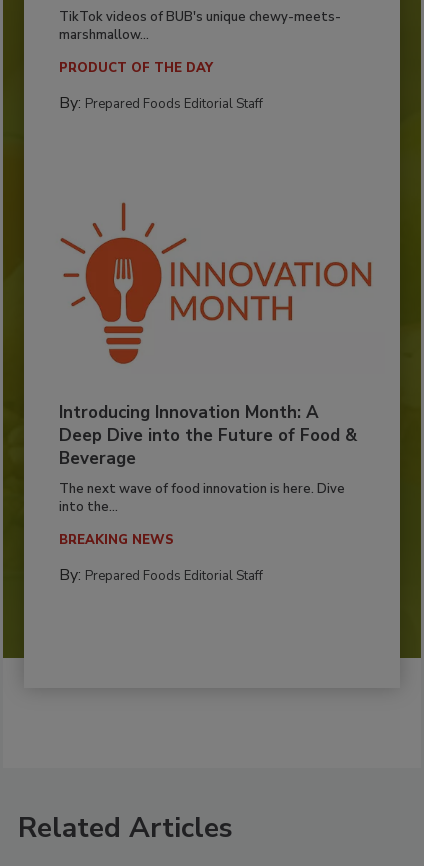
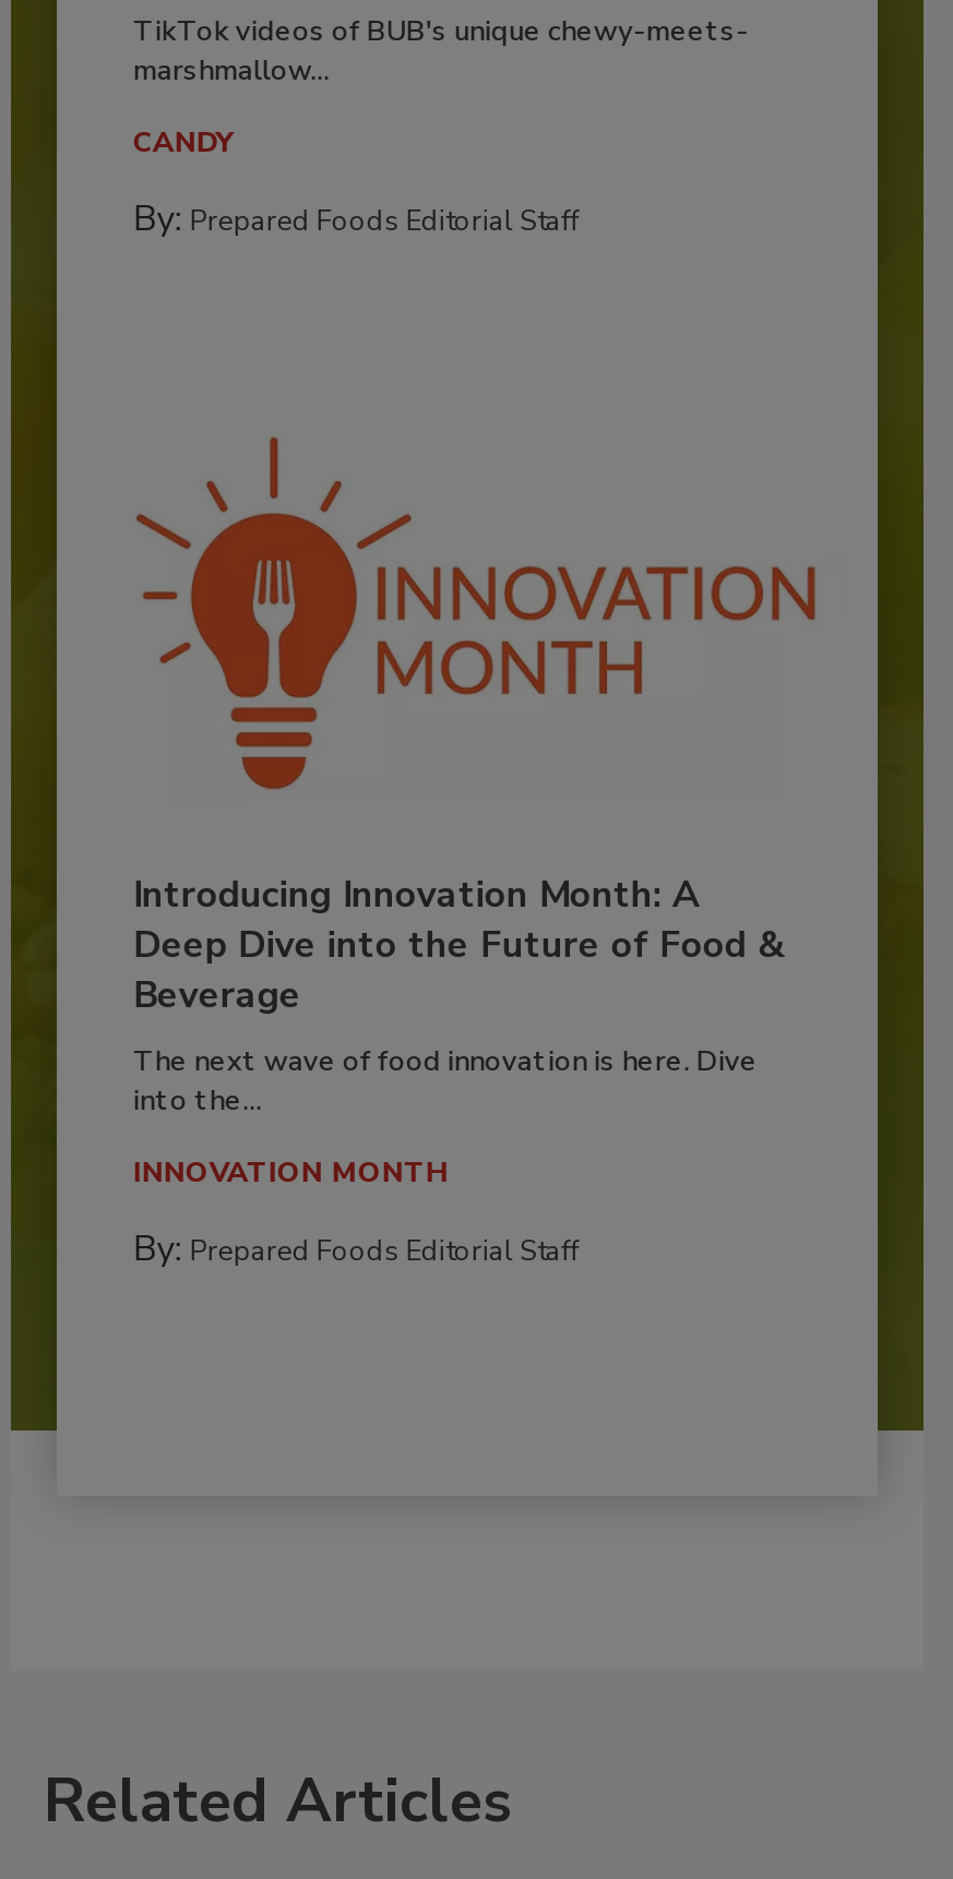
[59,59,213,77] PRODUCT OF THE DAY -> [133,123,233,162] CANDY
[59,531,174,549] BREAKING NEWS -> [133,1152,447,1192] INNOVATION MONTH

